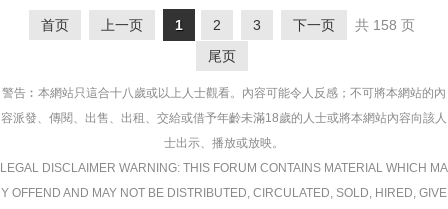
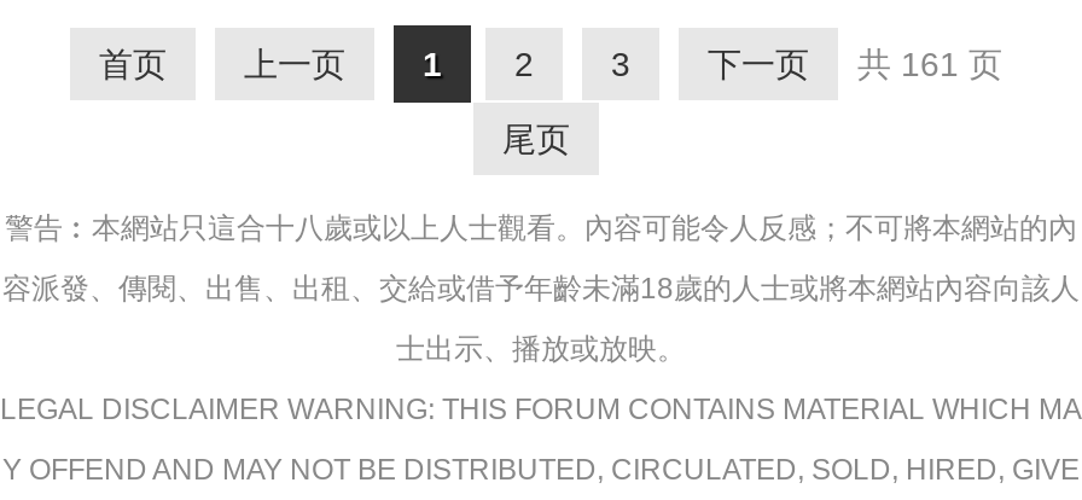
[41,17,419,33] 首页 上一页 1 2 3 下一页 共 158 页 -> [99,45,1012,83] 首页 上一页 1 2 3 下一页 共 161 页

